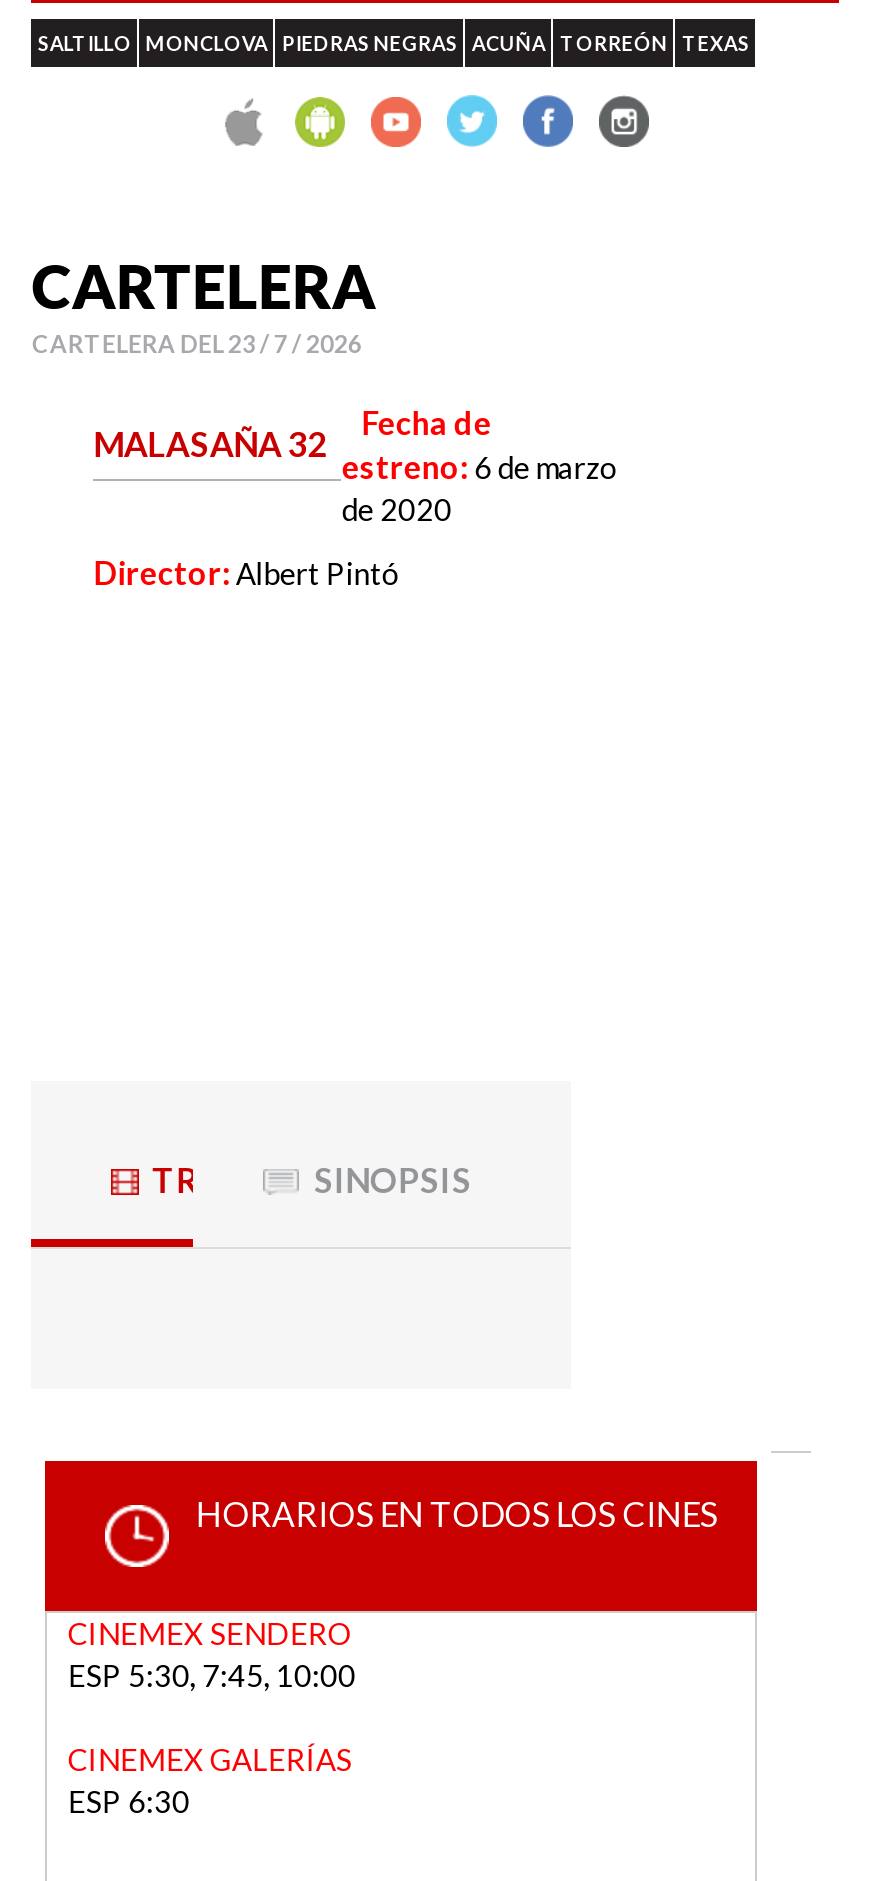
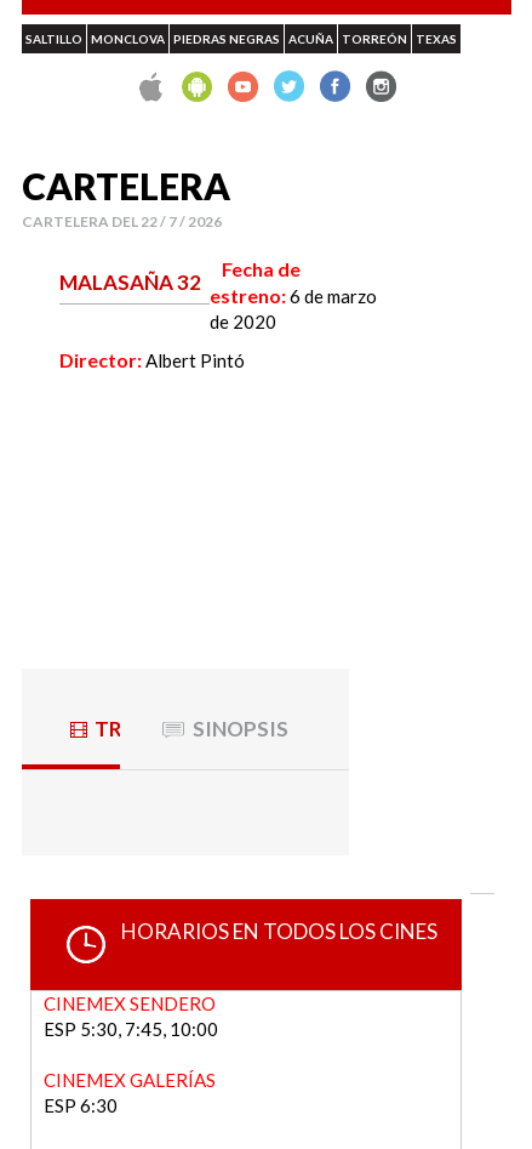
[32,329,362,359] CARTELERA DEL 23 / 7 / 2026 -> [22,212,222,231] CARTELERA DEL 22 / 7 / 2026

